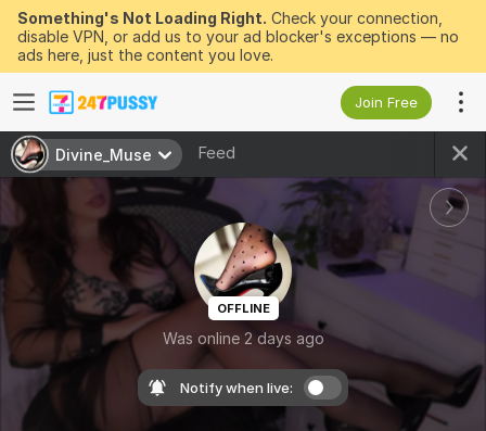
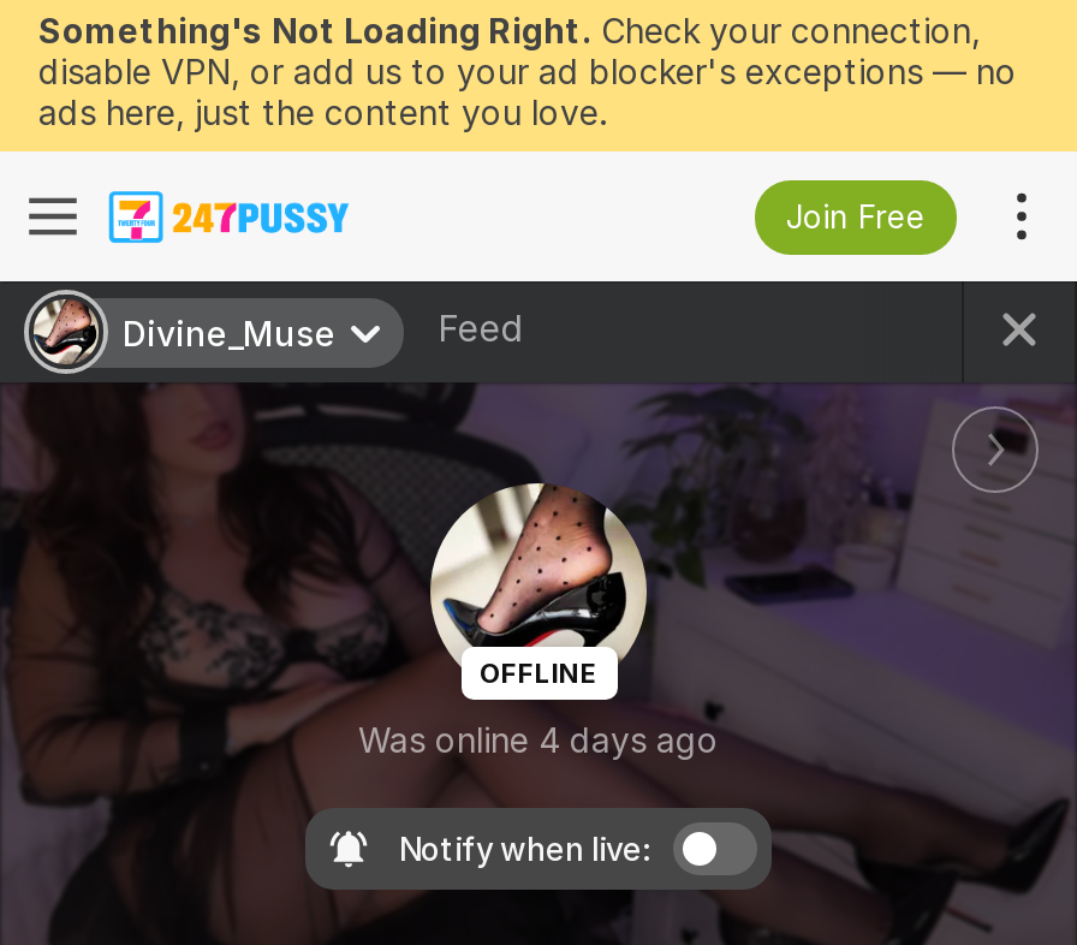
[162,328,324,347] Was online 2 days ago -> [358,718,719,759] Was online 4 days ago

